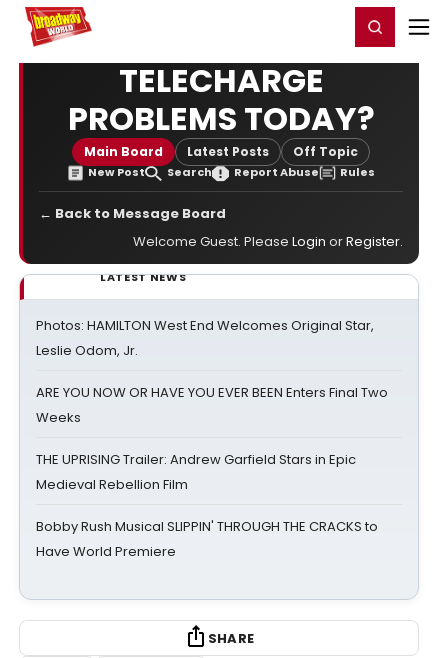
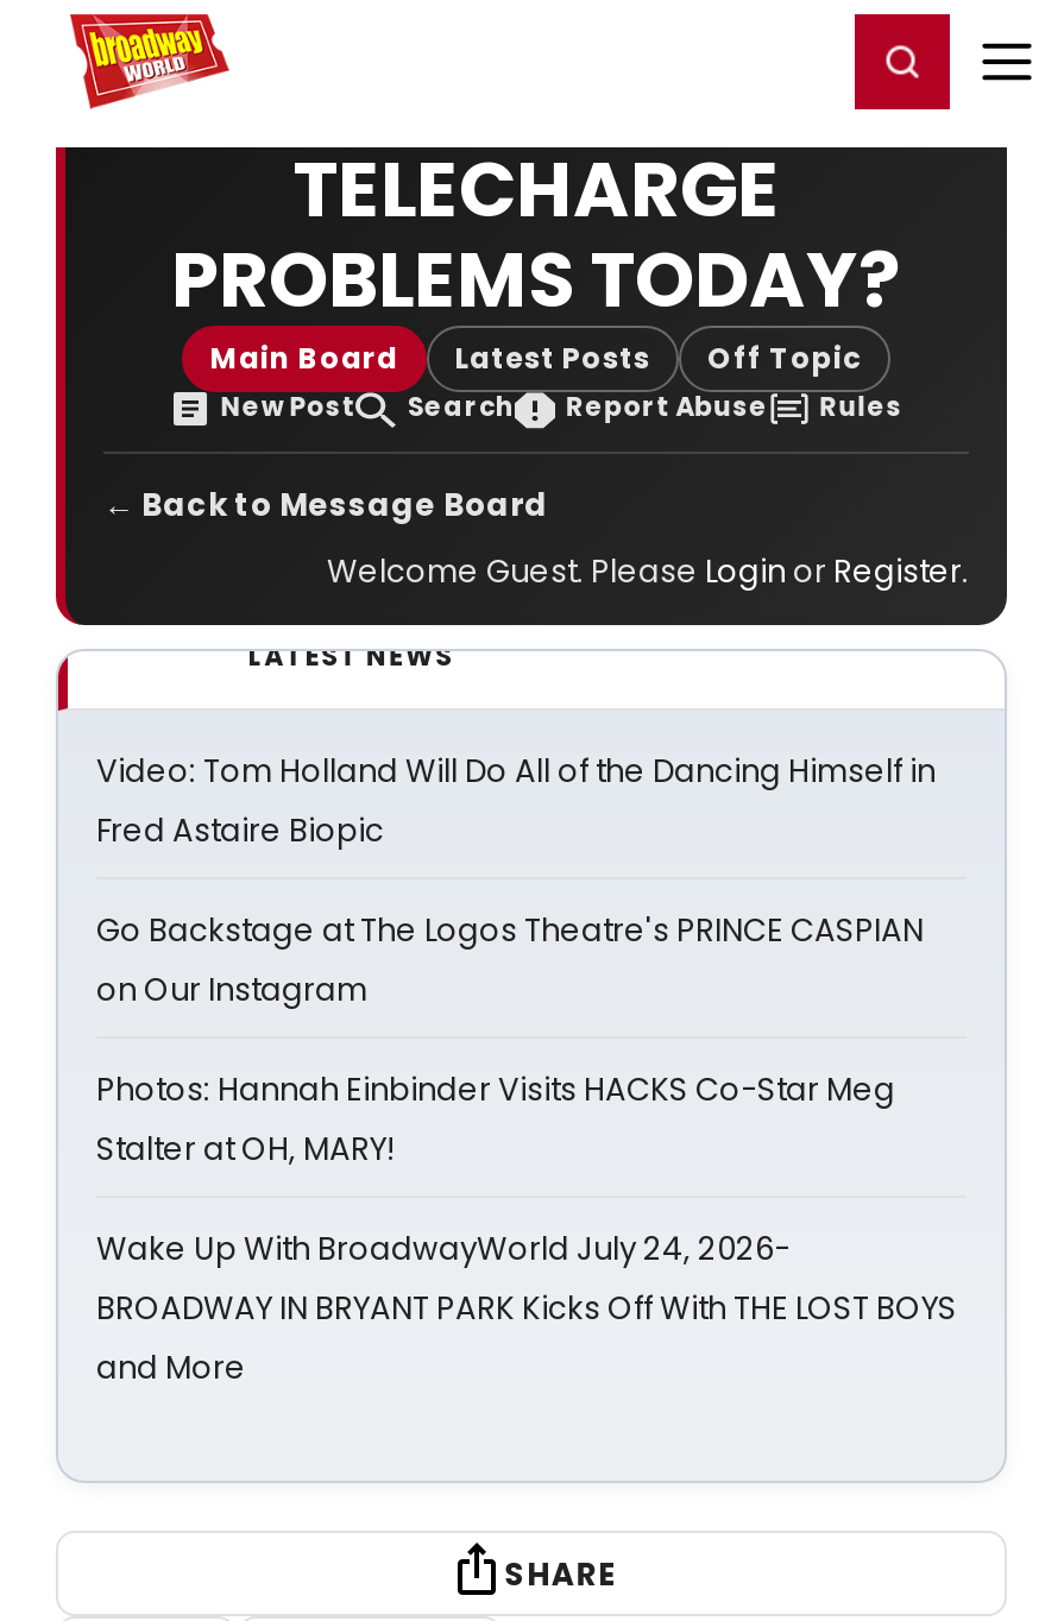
[36,316,374,360] Photos: HAMILTON West End Welcomes Original Star, | Leslie Odom, Jr. -> [96,749,936,853] Video: Tom Holland Will Do All of the Dancing Himself in | Fred Astaire Biopic
[36,383,388,427] ARE YOU NOW OR HAVE YOU EVER BEEN Enters Final Two | Weeks -> [96,908,924,1013] Go Backstage at The Logos Theatre's PRINCE CASPIAN | on Our Instagram
[36,450,356,494] THE UPRISING Trailer: Andrew Garfield Stars in Epic | Medieval Rebellion Film -> [96,1067,895,1172] Photos: Hannah Einbinder Visits HACKS Co-Star Meg | Stalter at OH, MARY!
[36,517,378,561] Bobby Rush Musical SLIPPIN' THROUGH THE CRACKS to | Have World Premiere -> [96,1226,957,1390] Wake Up With BroadwayWorld July 24, 2026- | BROADWAY IN BRYANT PARK Kicks Off With THE LOST BOYS | and More

